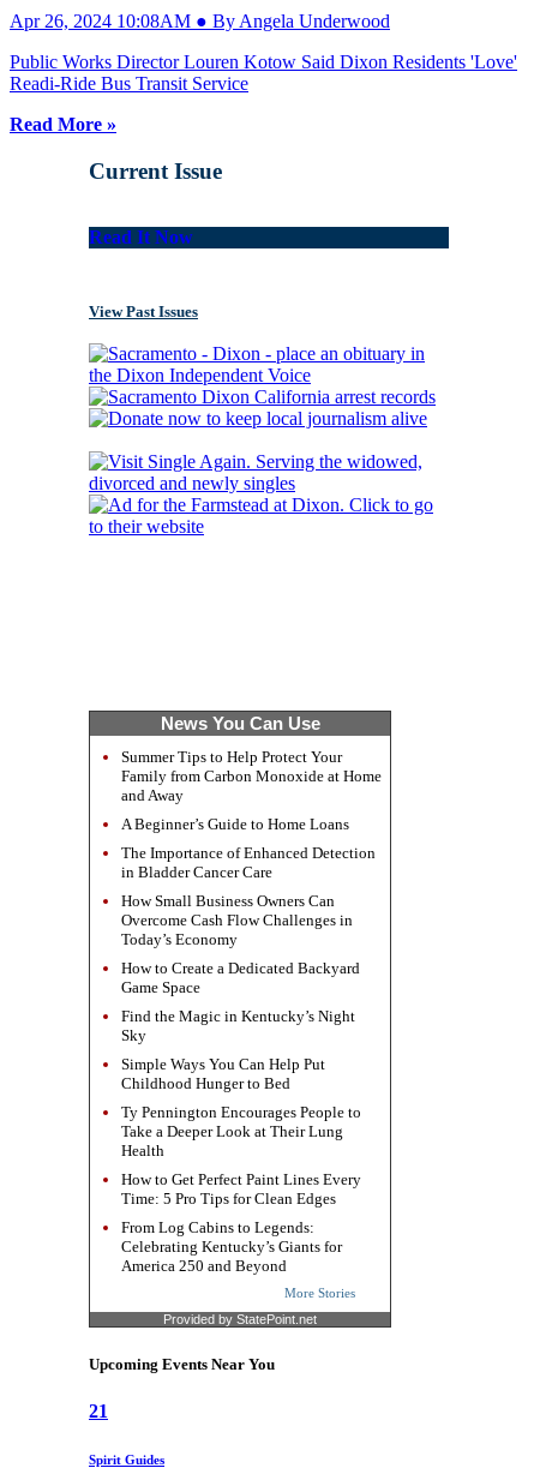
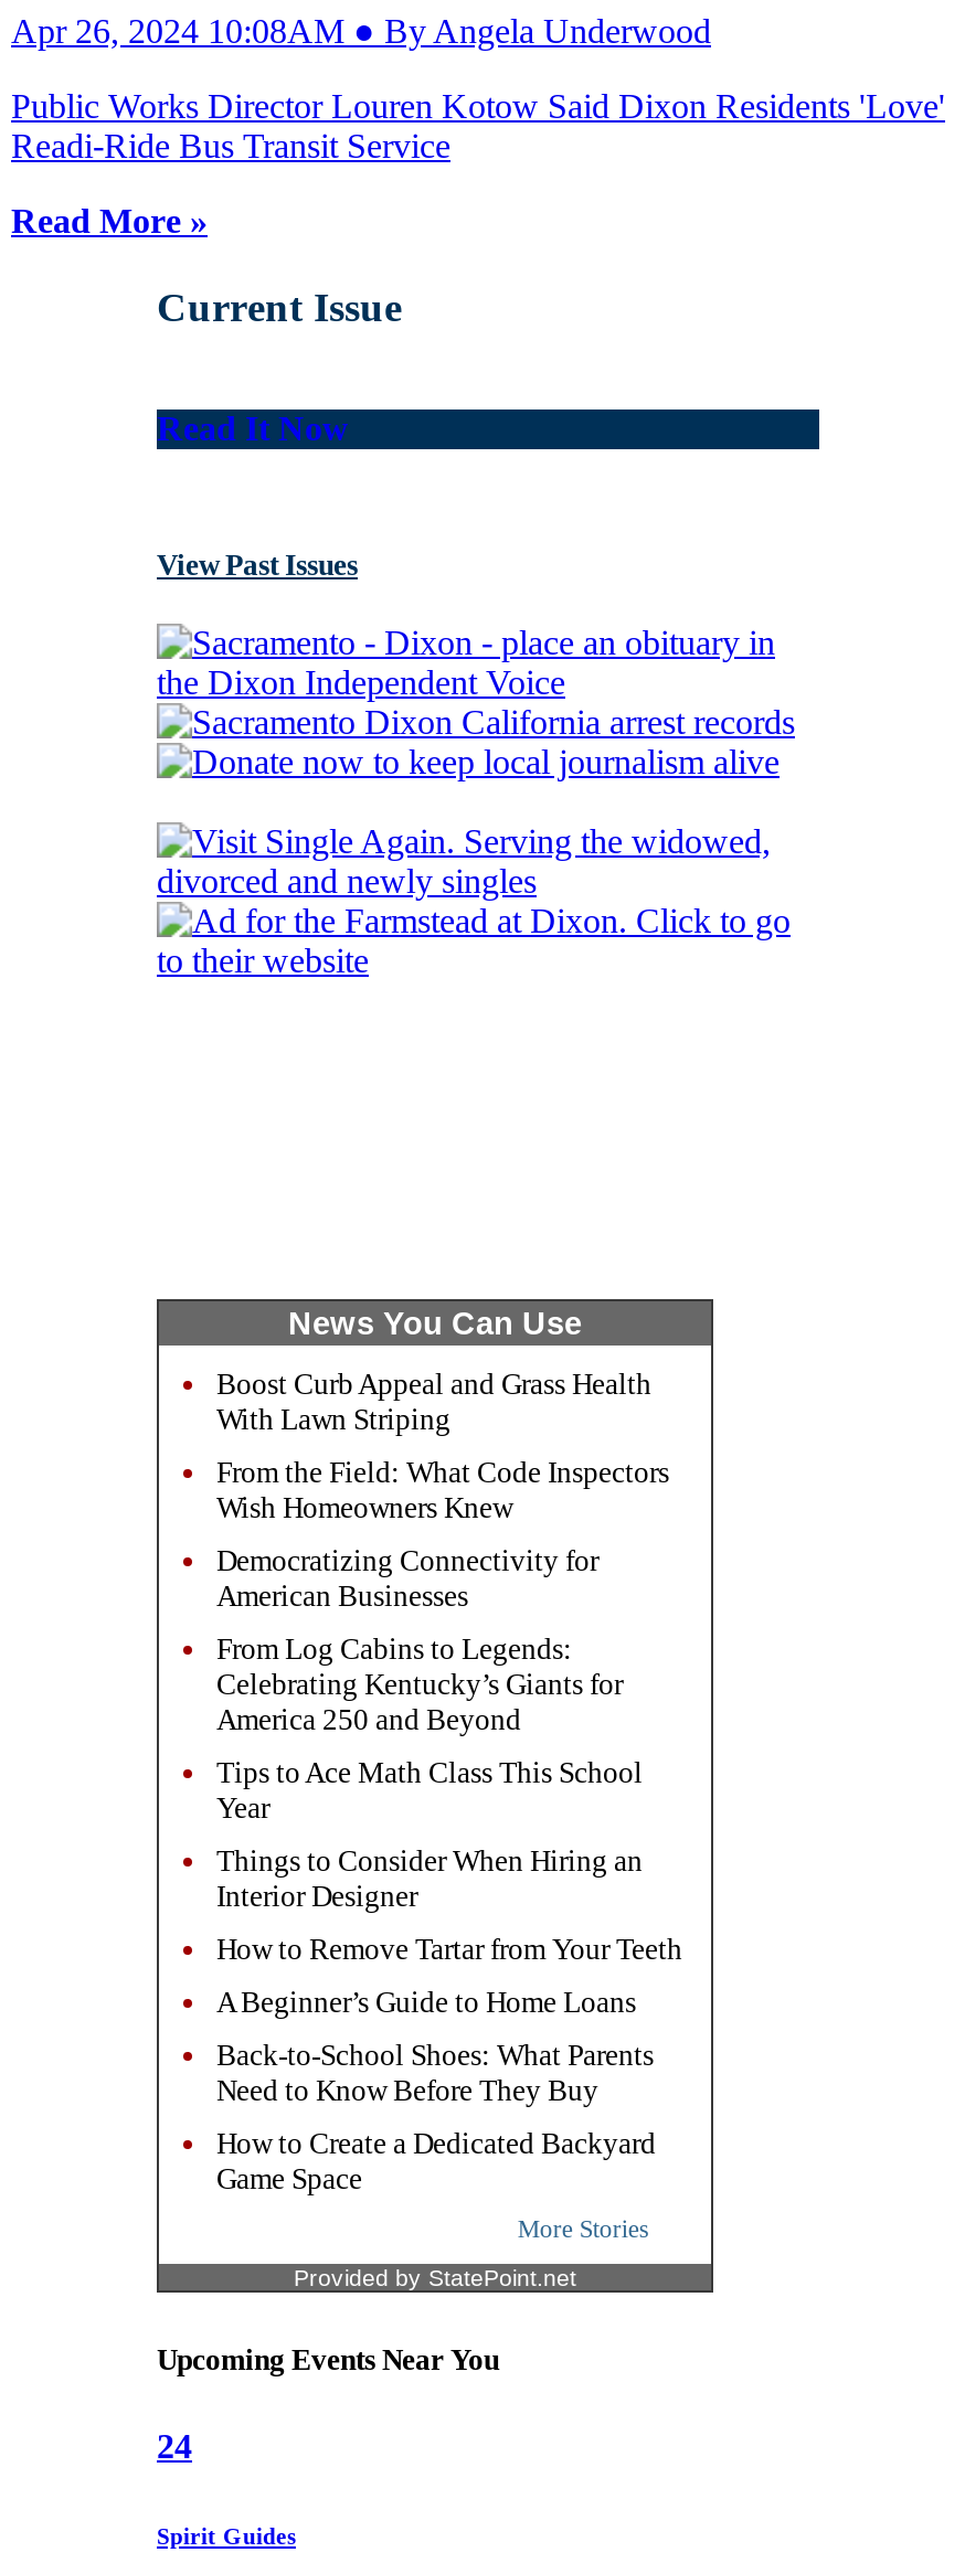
[121,747,382,1207] Summer Tips to Help Protect Your | Family from Carbon Monoxide at Home | and Away | The Importance of Enhanced Detection | in Bladder Cancer Care | How Small Business Owners Can | Overcome Cash Flow Challenges in | Today’s Economy | Find the Magic in Kentucky’s Night | Sky | Simple Ways You Can Help Put | Childhood Hunger to Bed | Ty Pennington Encourages People to | Take a Deeper Look at Their Lung | Health | How to Get Perfect Paint Lines Every | Time: 5 Pro Tips for Clean Edges -> [216,1366,669,1612] Boost Curb Appeal and Grass Health | With Lawn Striping | From the Field: What Code Inspectors | Wish Homeowners Knew | Democratizing Connectivity for | American Businesses
moved [121,814,349,832] -> [216,1985,636,2018]: A Beginner’s Guide to Home Loans
moved [121,958,360,996] -> [216,2126,656,2194]: How to Create a Dedicated Backyard | Game Space
moved [121,1218,342,1274] -> [216,1631,623,1735]: From Log Cabins to Legends: | Celebrating Kentucky’s Giants for | America 250 and Beyond
none -> [216,1755,682,2106] Tips to Ace Math Class This School | Year | Things to Consider When Hiring an | Interior Designer | How to Remove Tartar from Your Teeth | Back-to-School Shoes: What Parents | Need to Know Before They Buy
[89,1401,108,1421] 21 -> [157,2427,192,2465] 24

